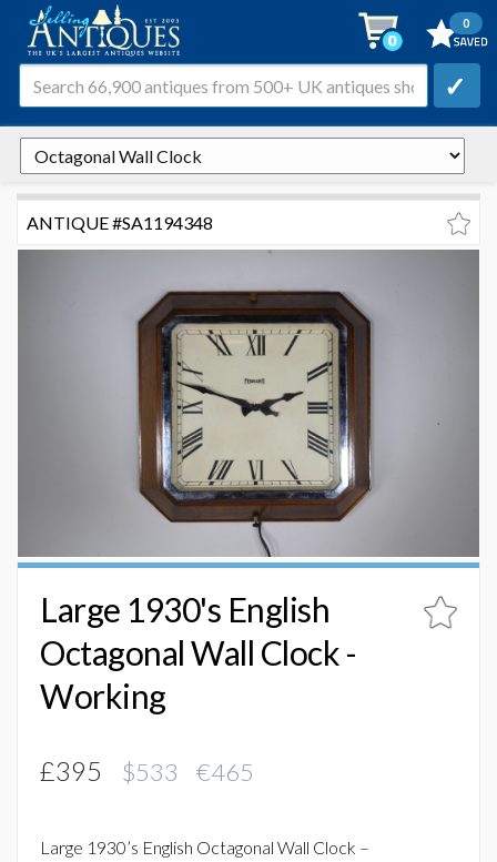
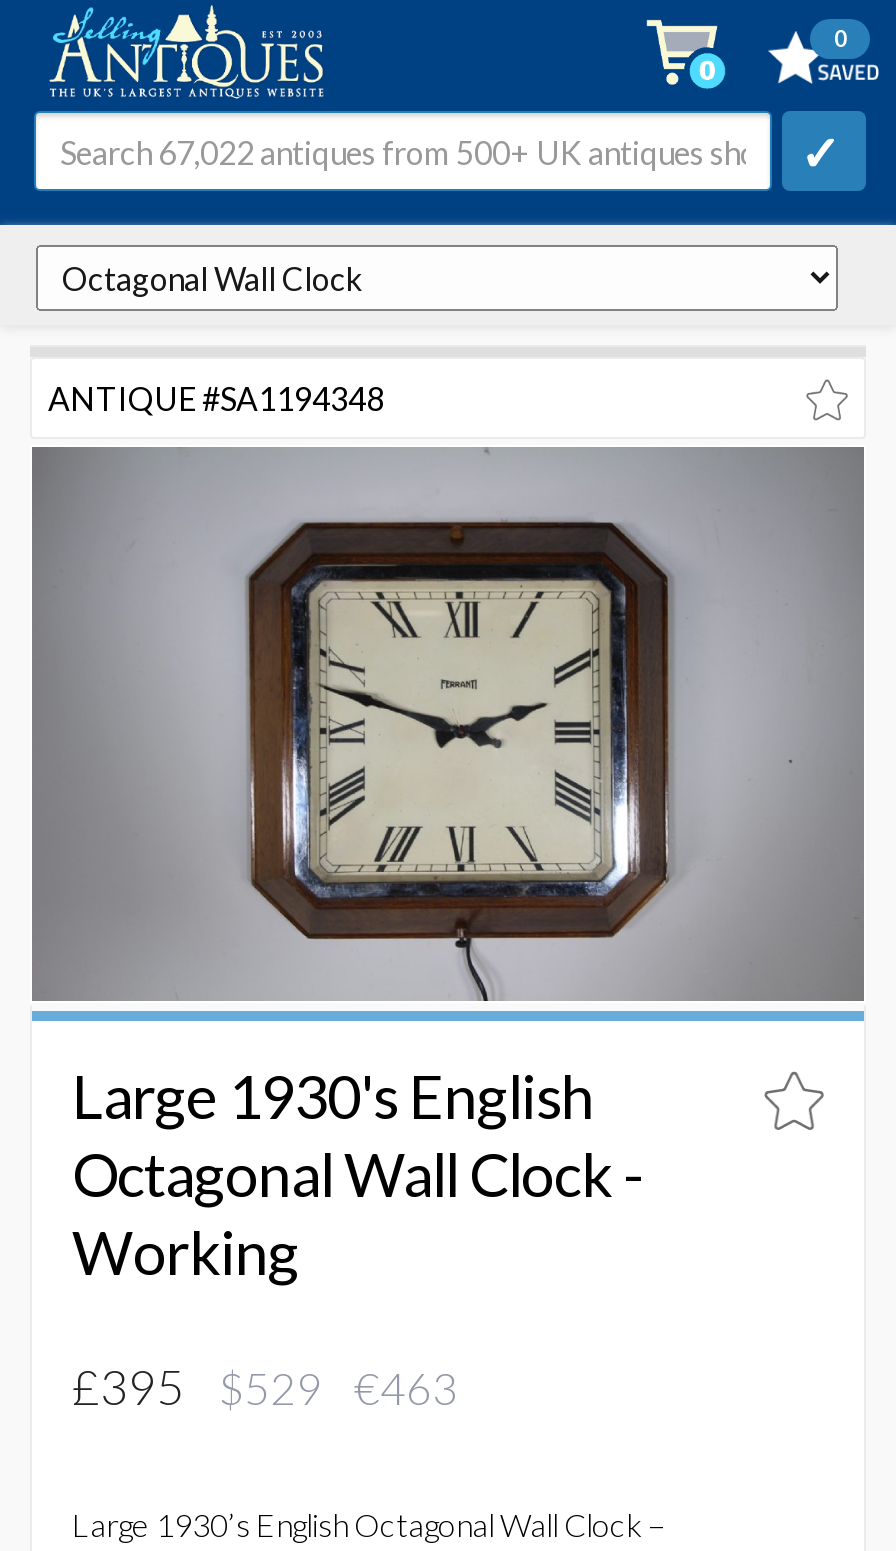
[40,754,254,787] £395 $533 €465 -> [72,1357,458,1415] £395 $529 €463

